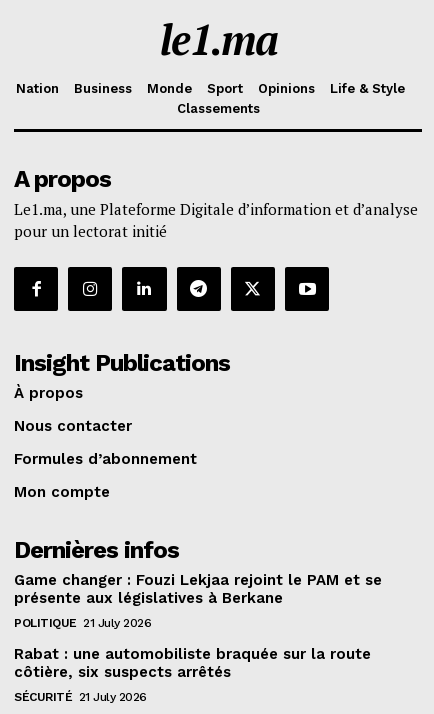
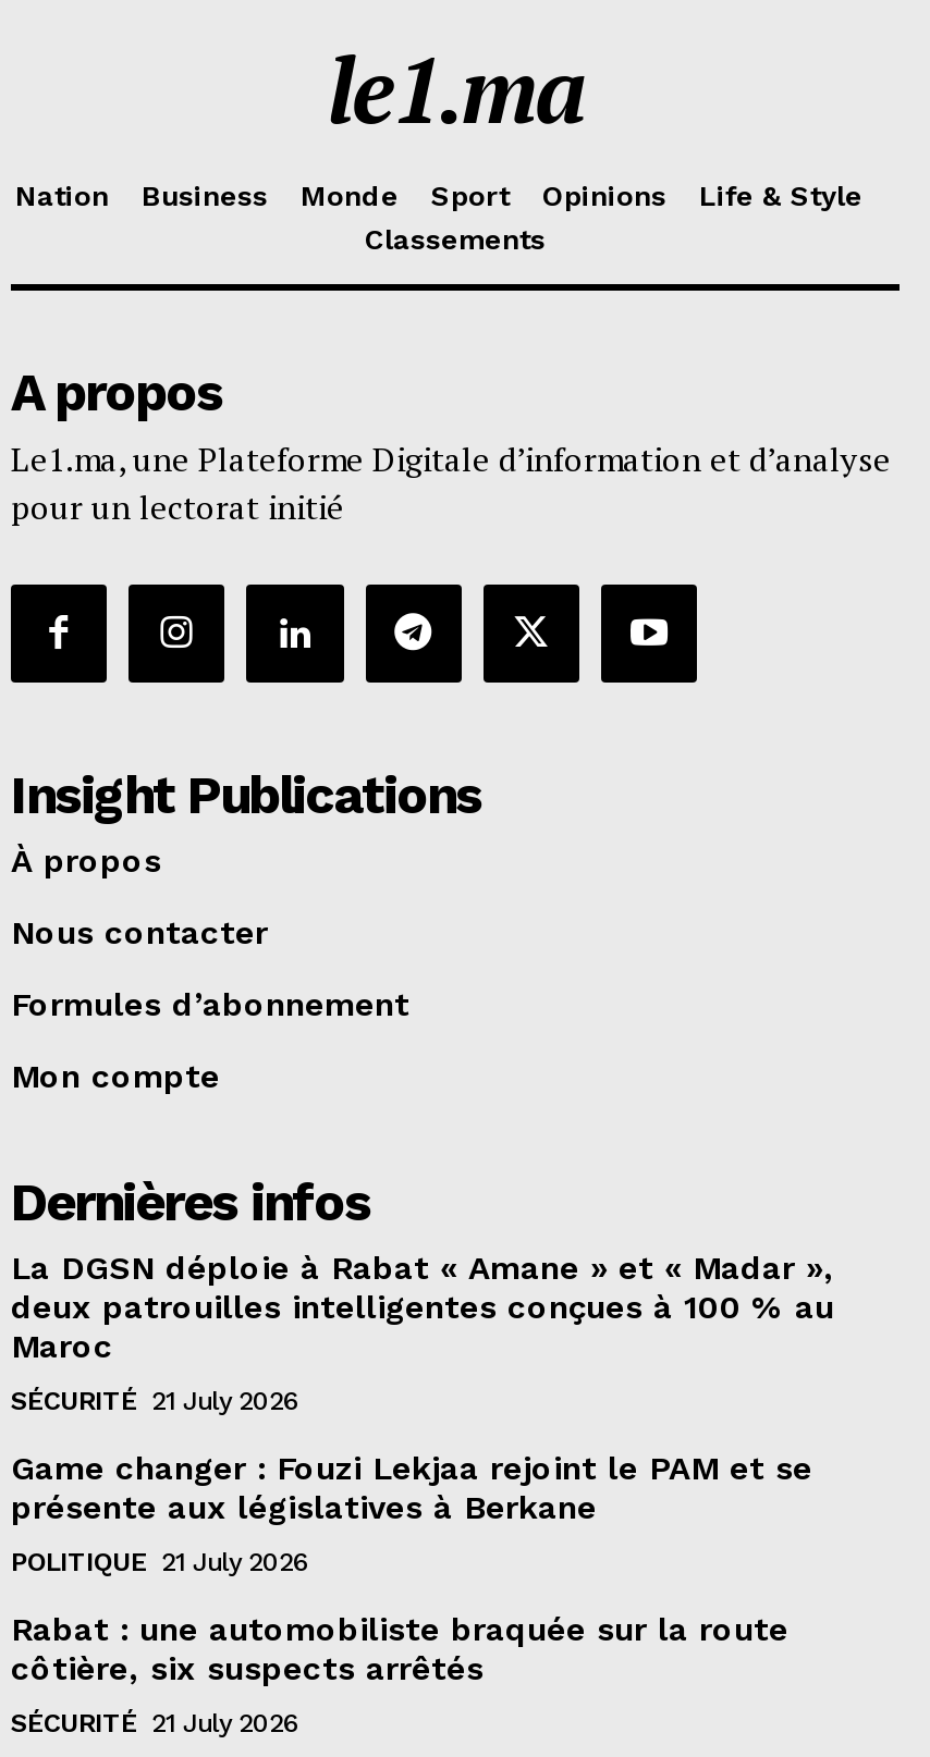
none -> [11,1247,834,1415] La DGSN déploie à Rabat « Amane » et « Madar », | deux patrouilles intelligentes conçues à 100 % au | Maroc | SÉCURITÉ 21 July 2026

